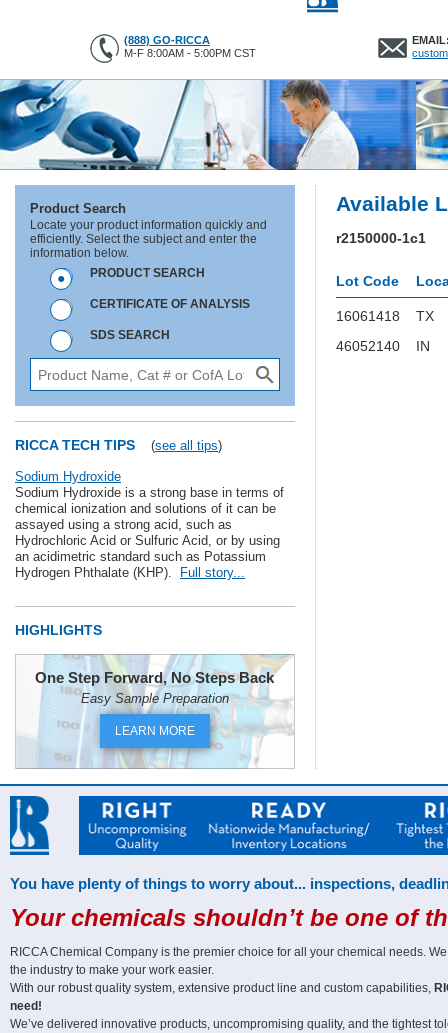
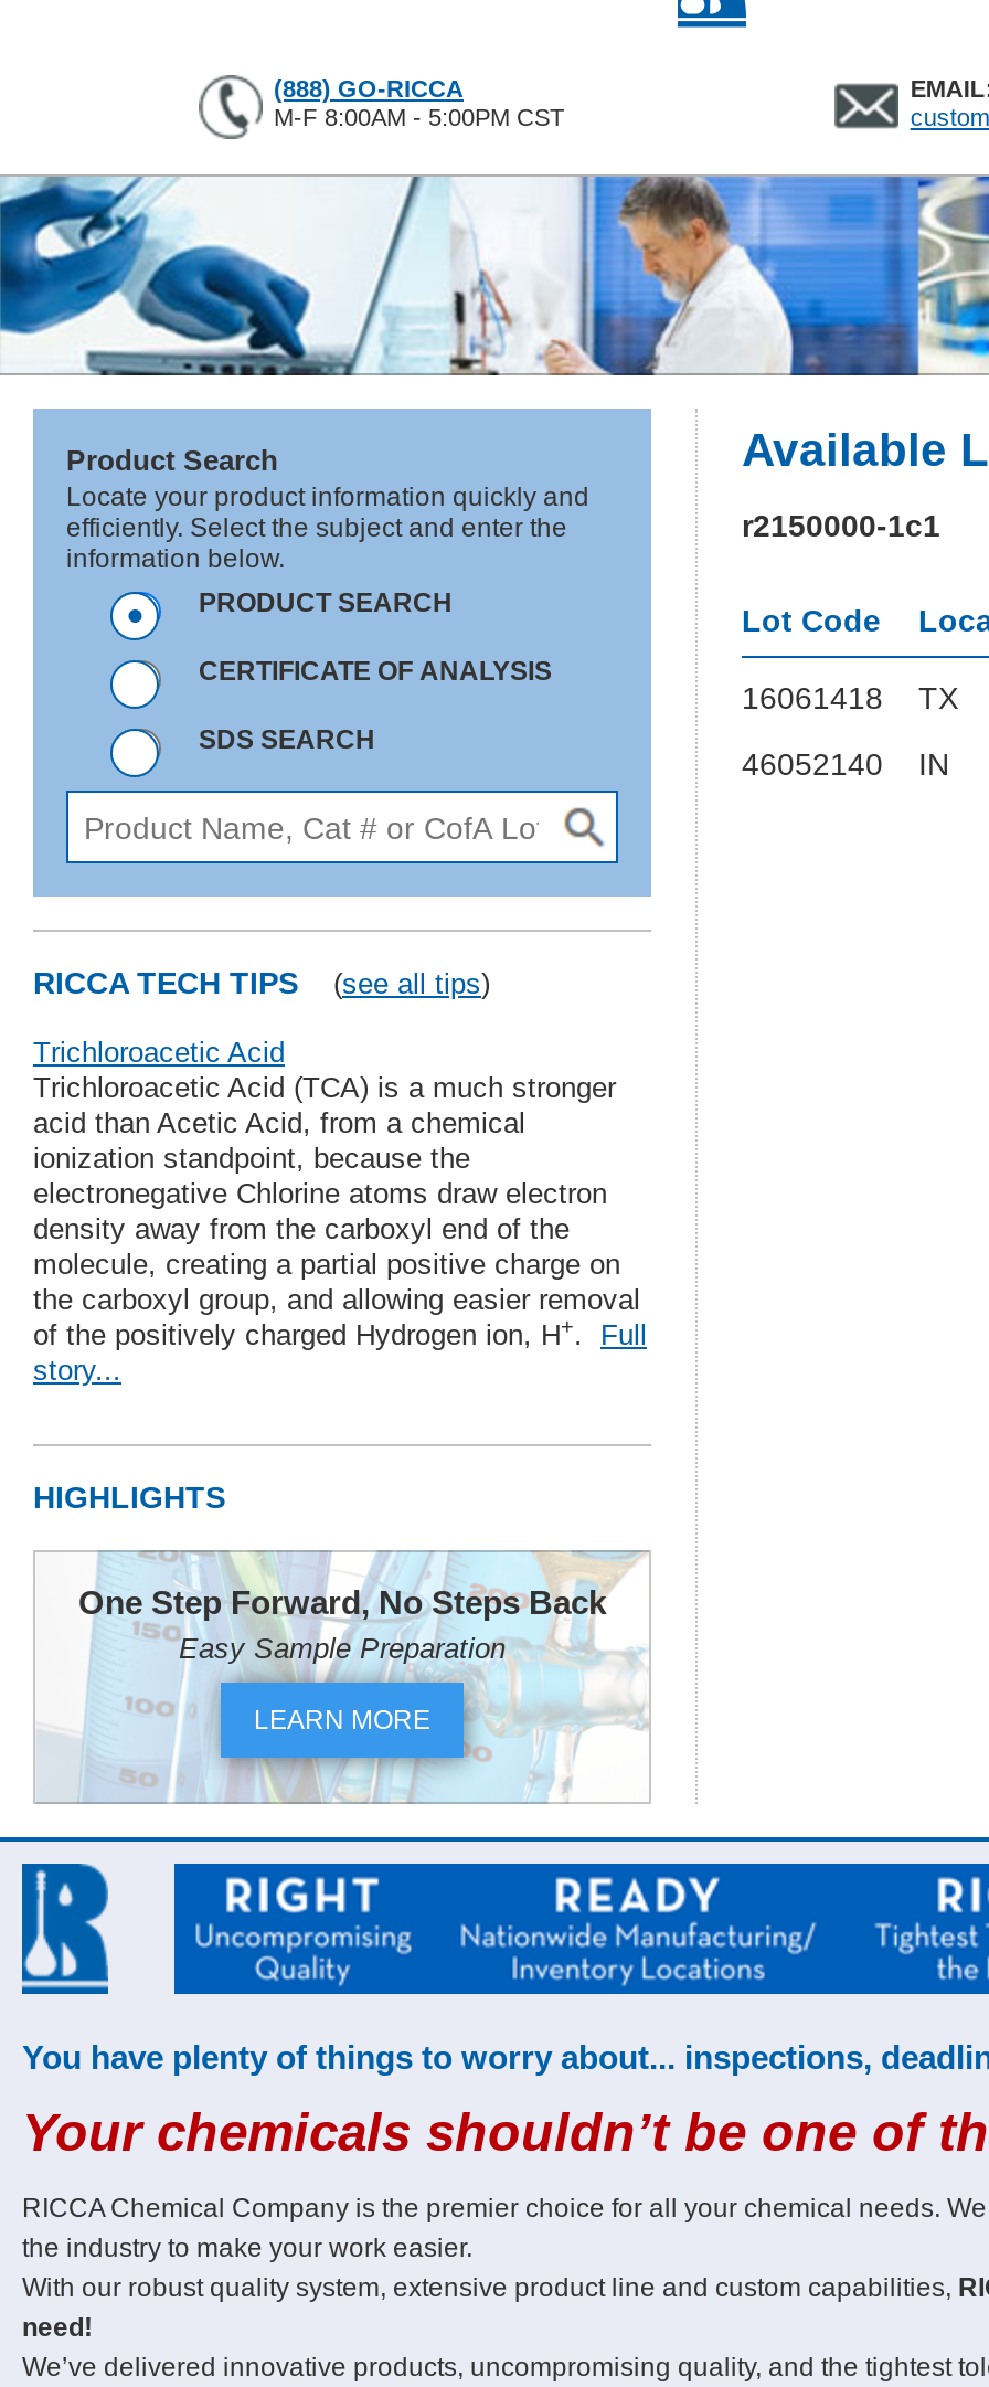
[15,469,284,580] Sodium Hydroxide | Sodium Hydroxide is a strong base in terms of | chemical ionization and solutions of it can be | assayed using a strong acid, such as | Hydrochloric Acid or Sulfuric Acid, or by using | an acidimetric standard such as Potassium | Hydrogen Phthalate (KHP). Full story... -> [33,1036,647,1387] Trichloroacetic Acid | Trichloroacetic Acid (TCA) is a much stronger | acid than Acetic Acid, from a chemical | ionization standpoint, because the | electronegative Chlorine atoms draw electron | density away from the carboxyl end of the | molecule, creating a partial positive charge on | the carboxyl group, and allowing easier removal | of the positively charged Hydrogen ion, H+. Full | story...

